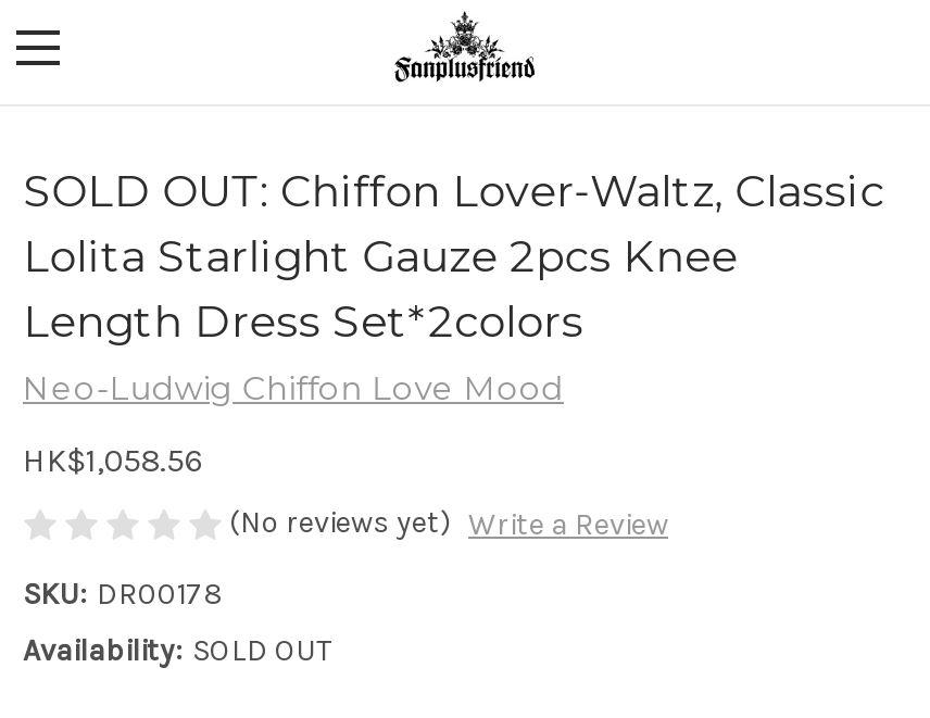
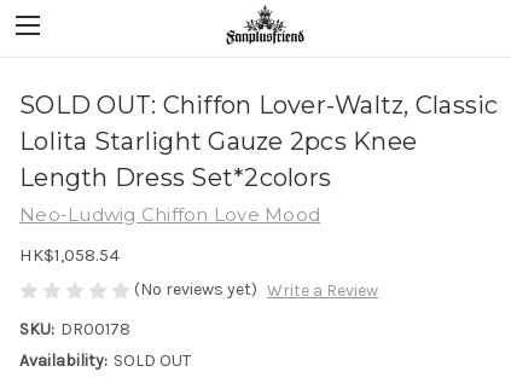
[23,441,203,480] HK$1,058.56 -> [19,244,120,266] HK$1,058.54

